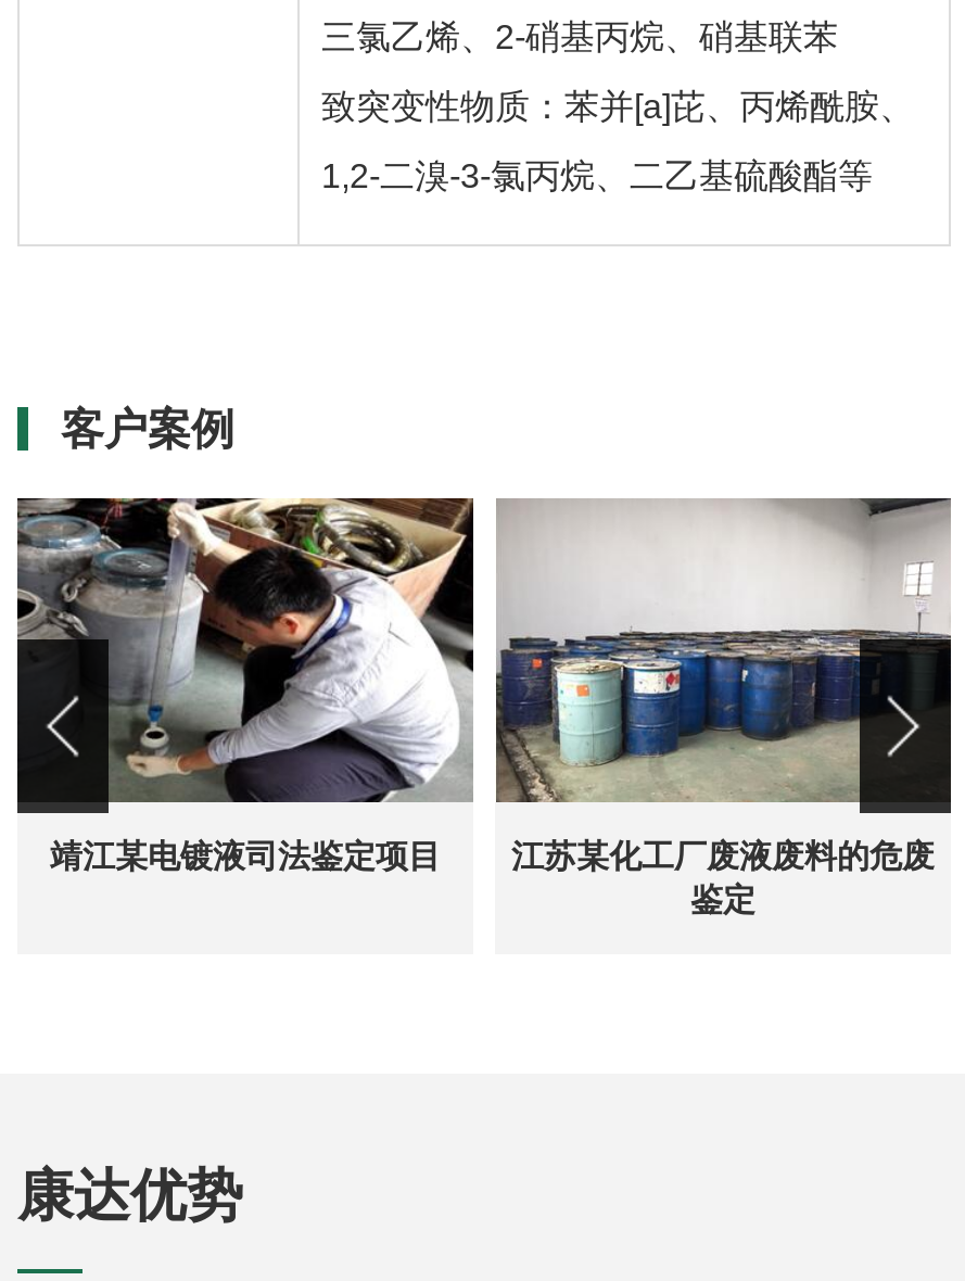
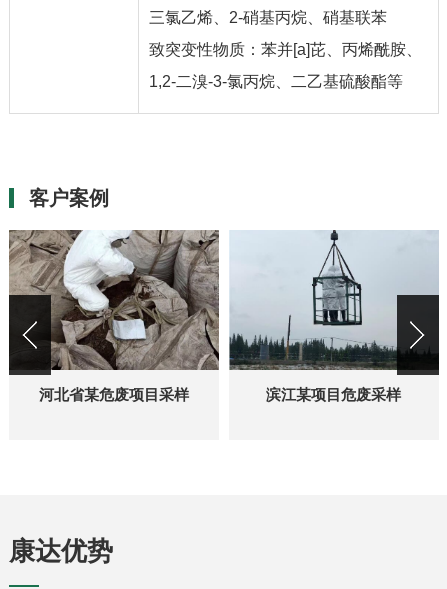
[17,496,935,917] [image] | 靖江某电镀液司法鉴定项目 | 江苏某化工厂废液废料的危废 | 鉴定 -> [9,229,401,403] [image] | 河北省某危废项目采样 | 滨江某项目危废采样
[495,496,951,802] [image] -> [229,230,438,370] [image]

